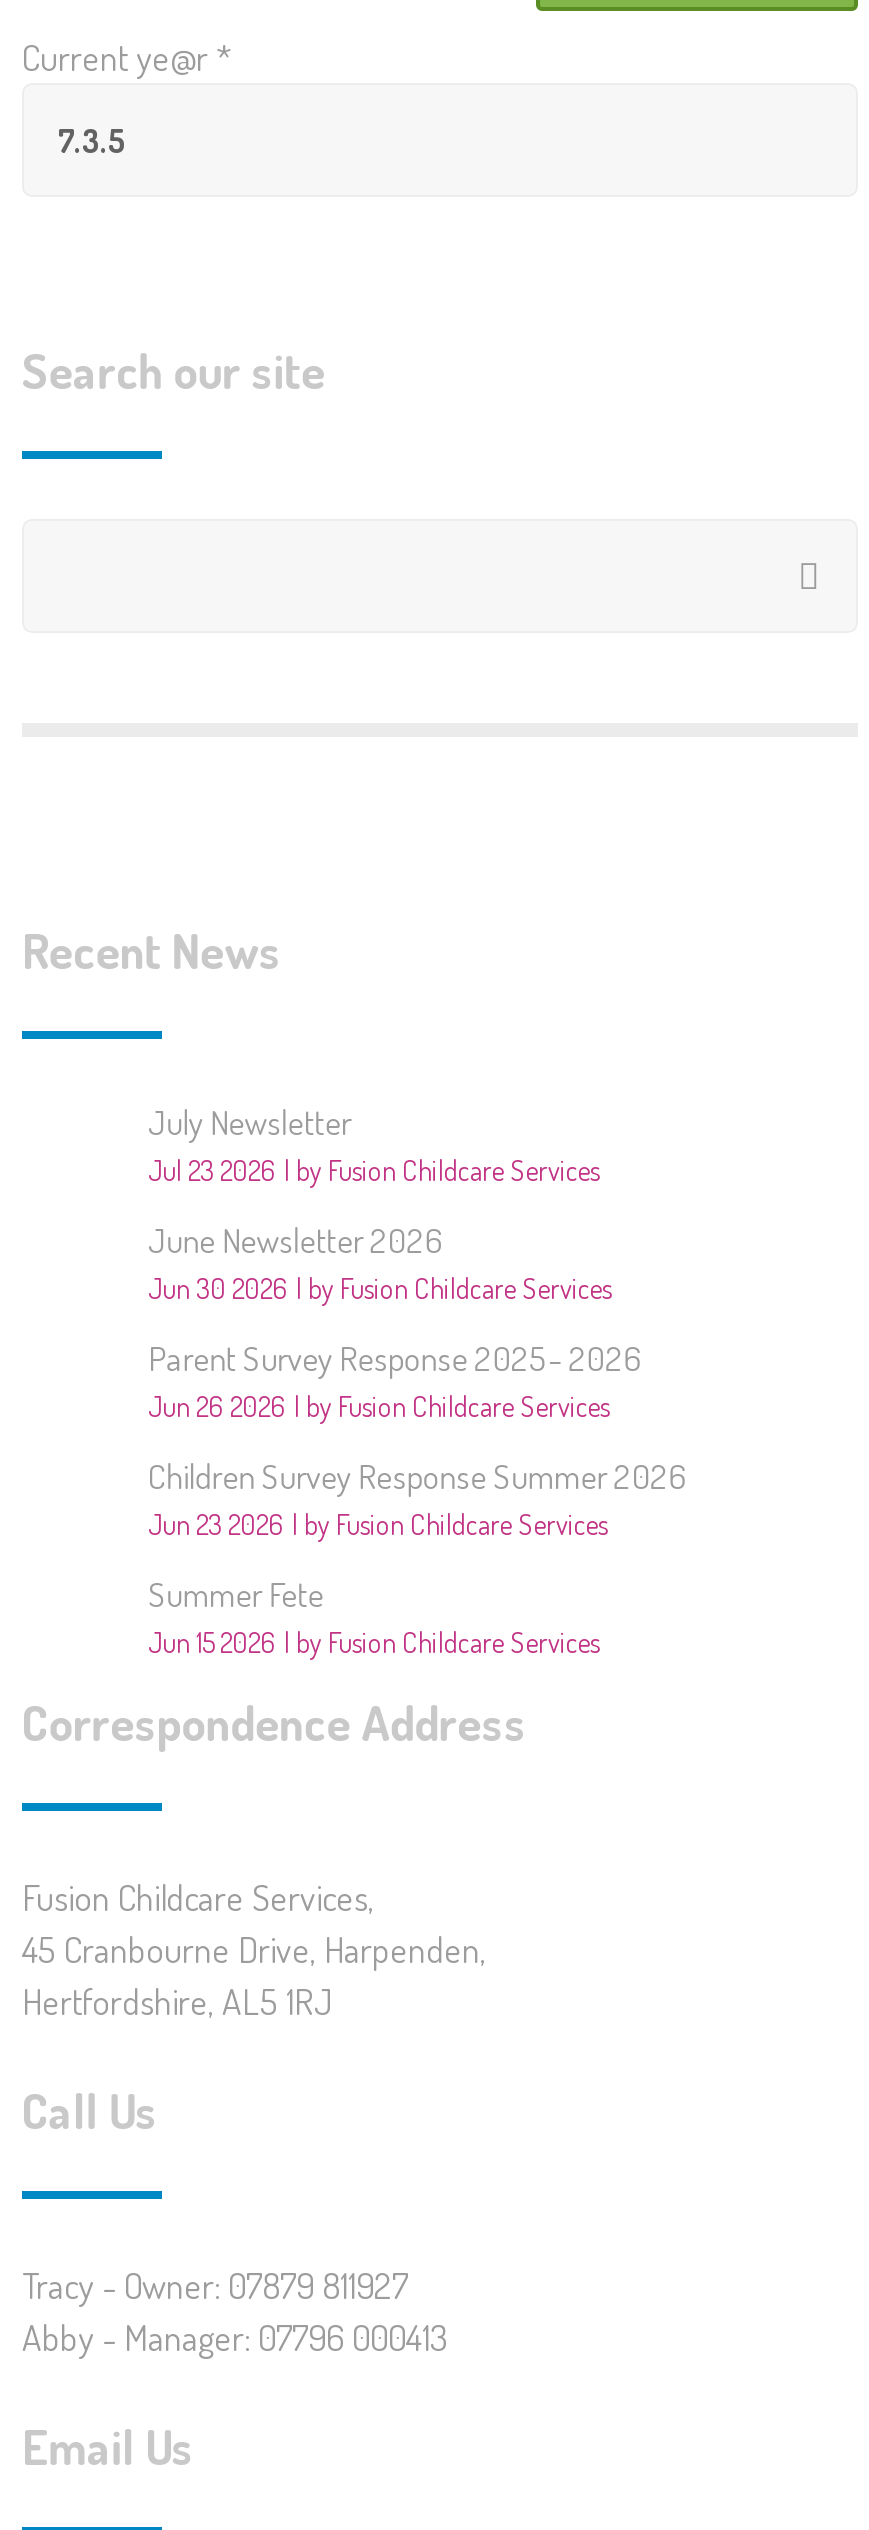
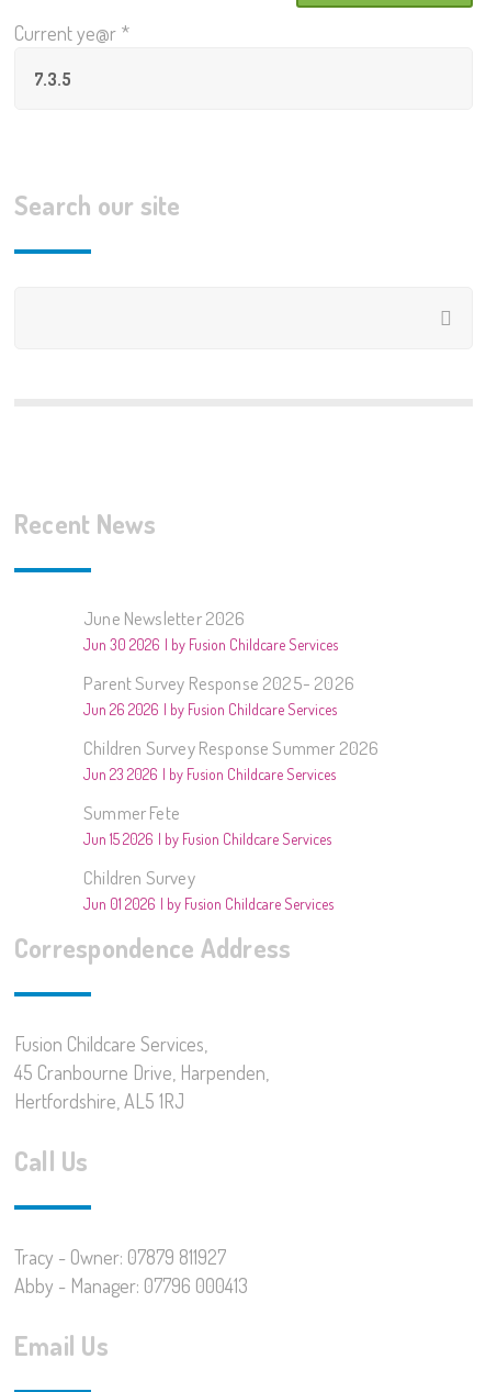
[148,1101,600,1187] July Newsletter | Jul 23 2026 by Fusion Childcare Services -> none
moved [148,1219,687,1659] -> [83,606,379,848]: June Newsletter 2026 | Jun 30 2026 by Fusion Childcare Services | Parent Survey Response 2025- 2026 | Jun 26 2026 by Fusion Childcare Services | Children Survey Response Summer 2026 | Jun 23 2026 by Fusion Childcare Services | Summer Fete | Jun 15 2026 by Fusion Childcare Services
none -> [83,866,334,913] Children Survey | Jun 01 2026 by Fusion Childcare Services

